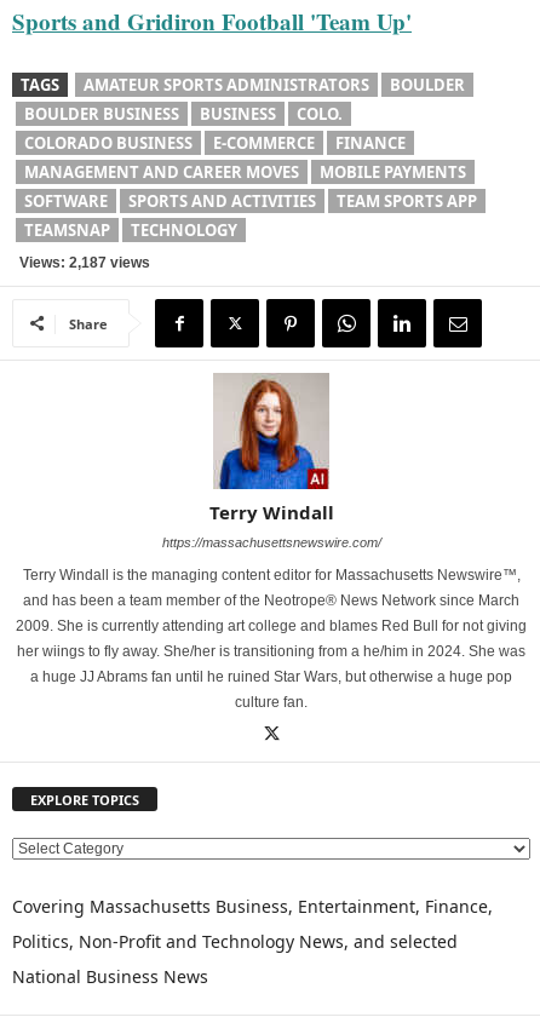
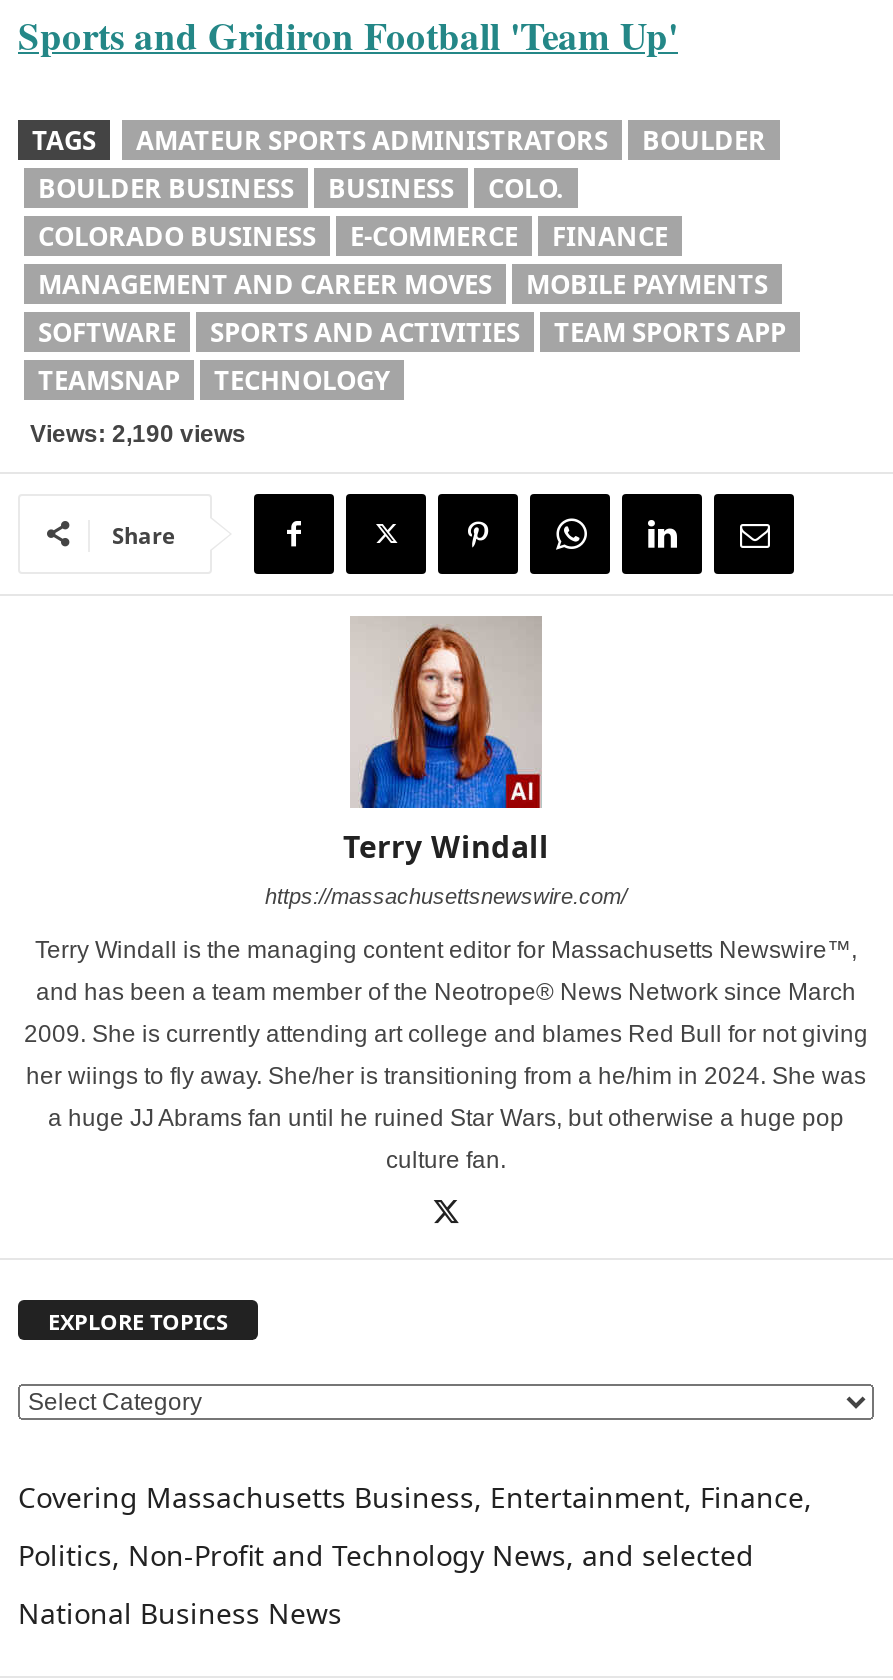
[12,254,150,271] Views: 2,187 views -> [18,420,246,448] Views: 2,190 views

